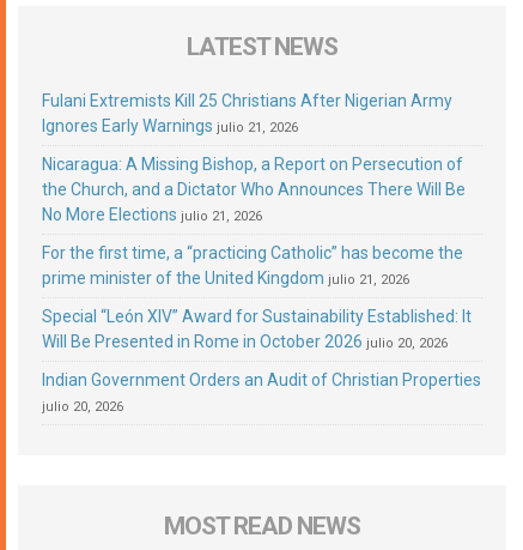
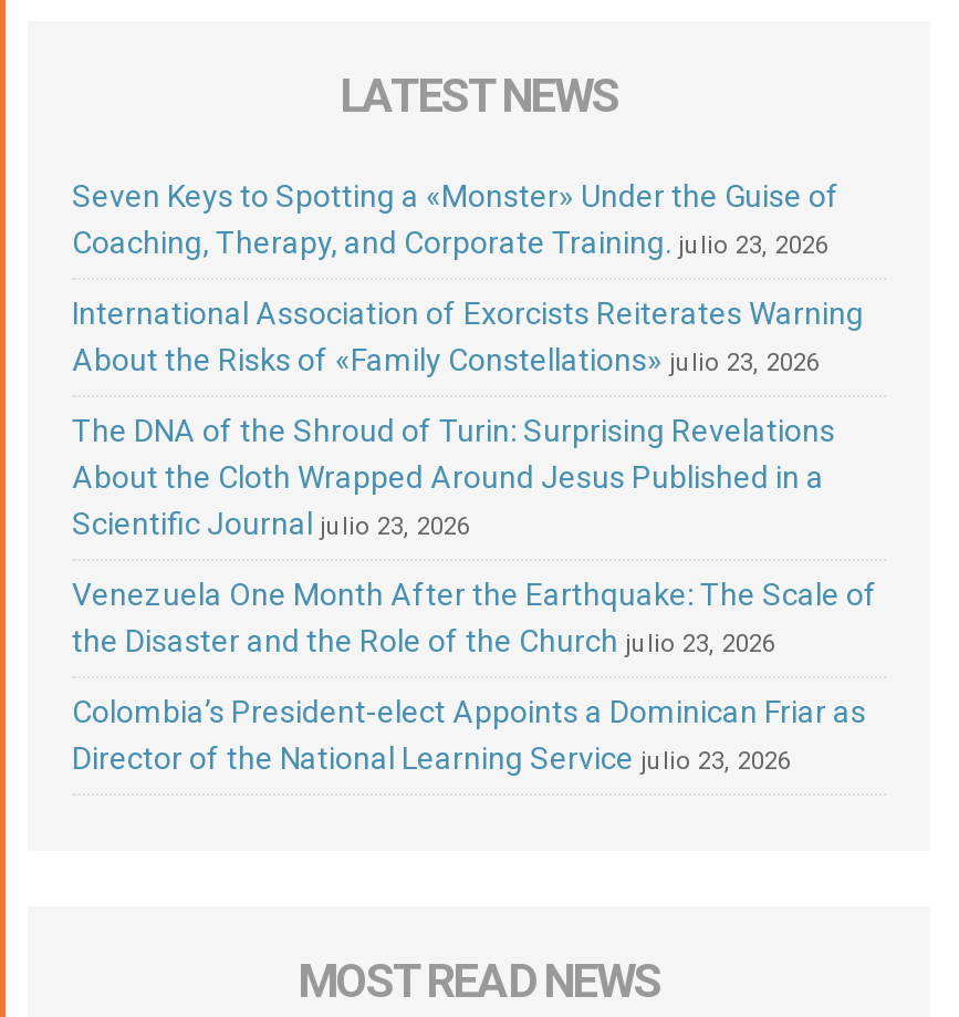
[42,91,481,414] Fulani Extremists Kill 25 Christians After Nigerian Army | Ignores Early Warnings julio 21, 2026 | Nicaragua: A Missing Bishop, a Report on Persecution of | the Church, and a Dictator Who Announces There Will Be | No More Elections julio 21, 2026 | For the first time, a “practicing Catholic” has become the | prime minister of the United Kingdom julio 21, 2026 | Special “León XIV” Award for Sustainability Established: It | Will Be Presented in Rome in October 2026 julio 20, 2026 | Indian Government Orders an Audit of Christian Properties | julio 20, 2026 -> [72,178,877,775] Seven Keys to Spotting a «Monster» Under the Guise of | Coaching, Therapy, and Corporate Training. julio 23, 2026 | International Association of Exorcists Reiterates Warning | About the Risks of «Family Constellations» julio 23, 2026 | The DNA of the Shroud of Turin: Surprising Revelations | About the Cloth Wrapped Around Jesus Published in a | Scientific Journal julio 23, 2026 | Venezuela One Month After the Earthquake: The Scale of | the Disaster and the Role of the Church julio 23, 2026 | Colombia’s President-elect Appoints a Dominican Friar as | Director of the National Learning Service julio 23, 2026

